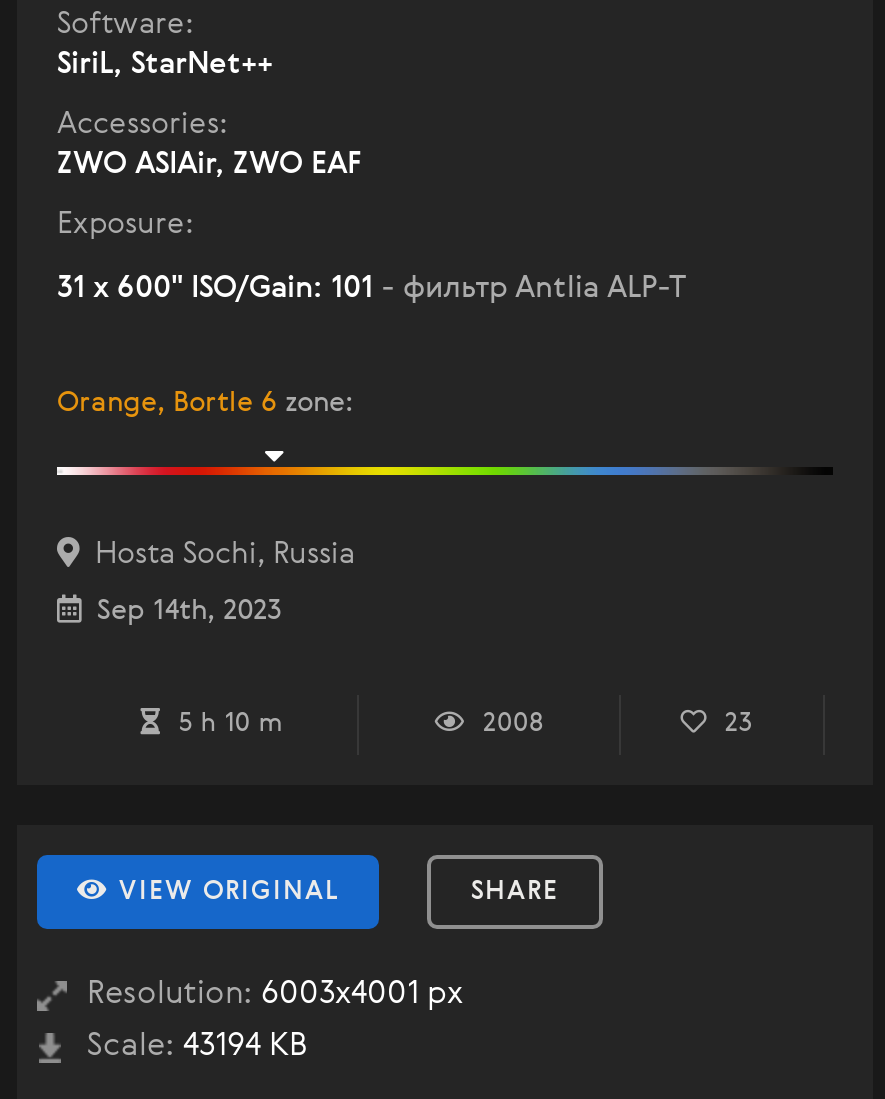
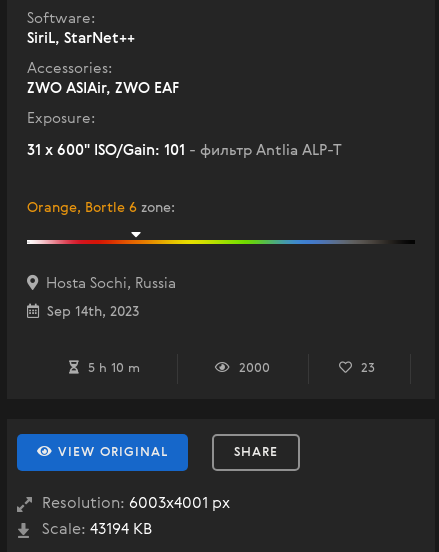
[475,711,543,737] 2008 -> [235,362,270,375] 2000

